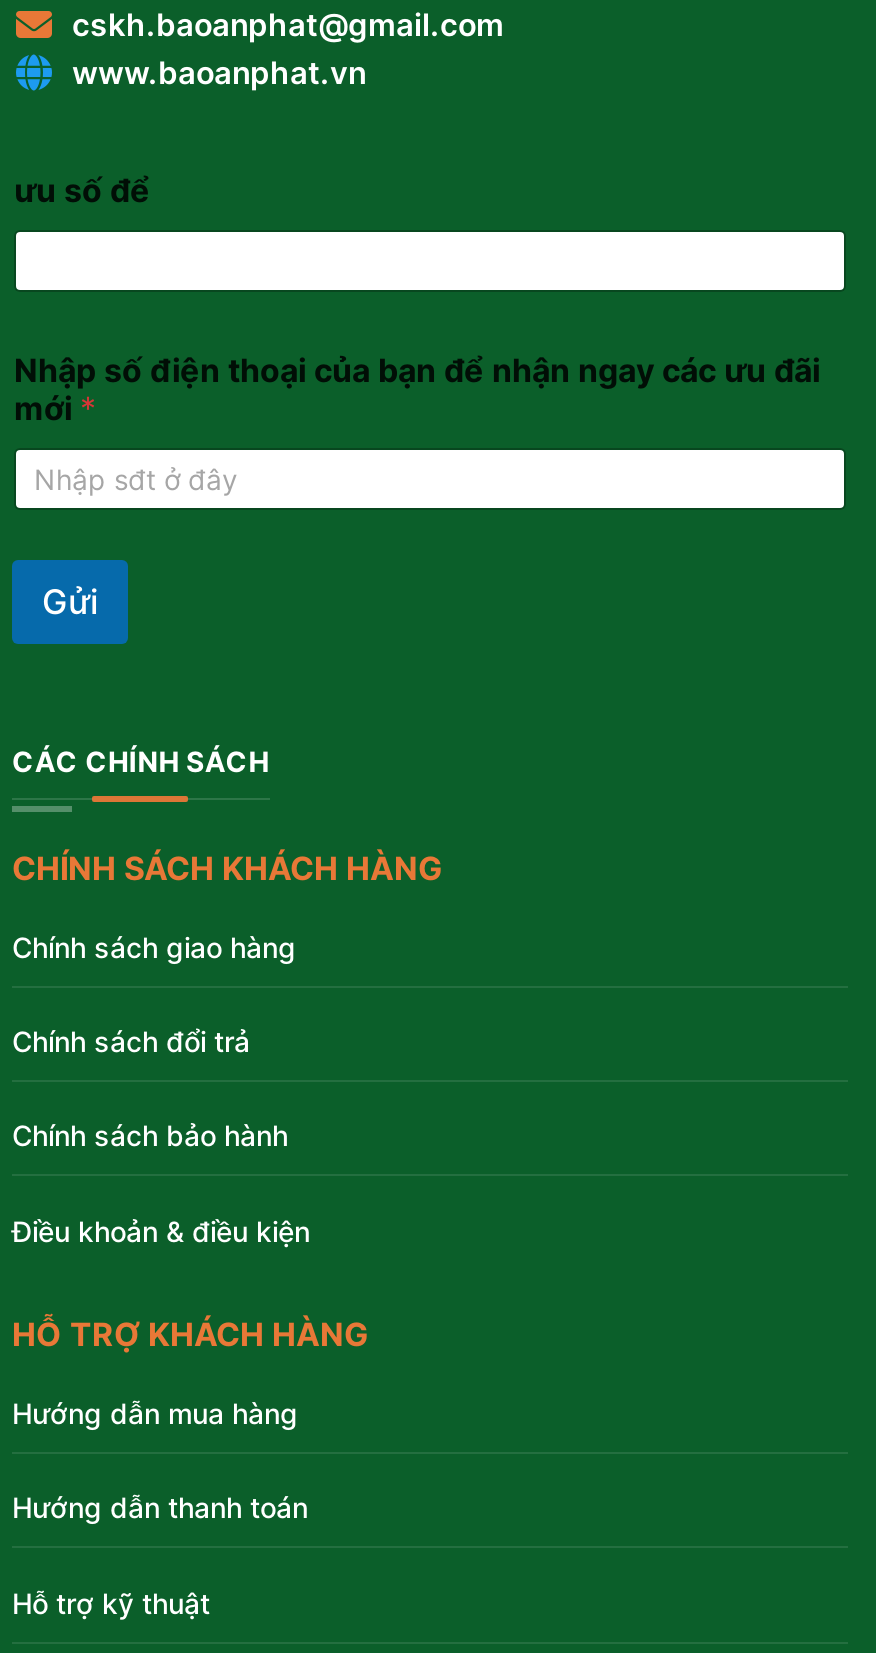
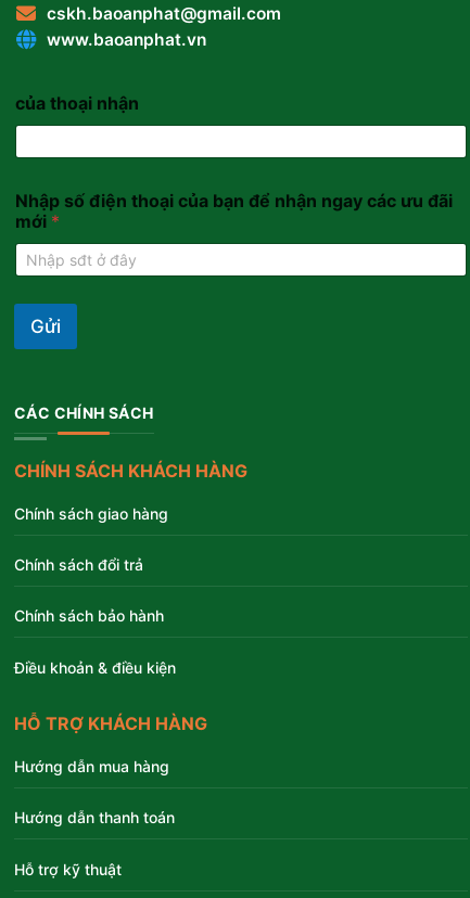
[14,170,150,210] ưu số để -> [15,92,139,114] của thoại nhận

